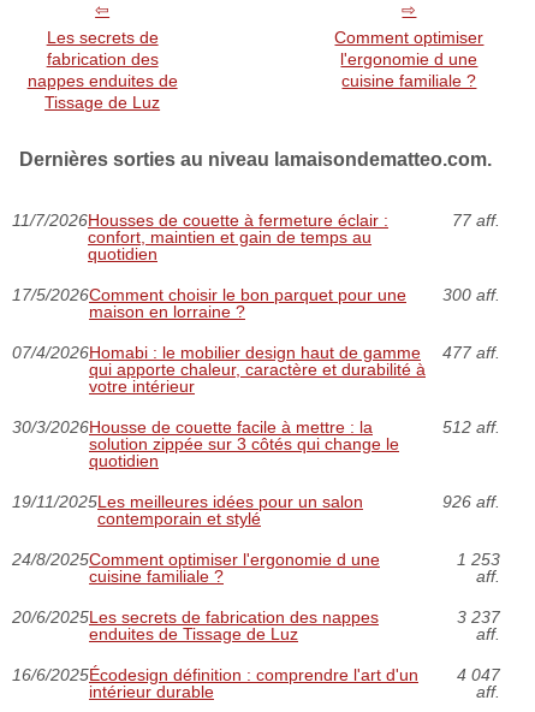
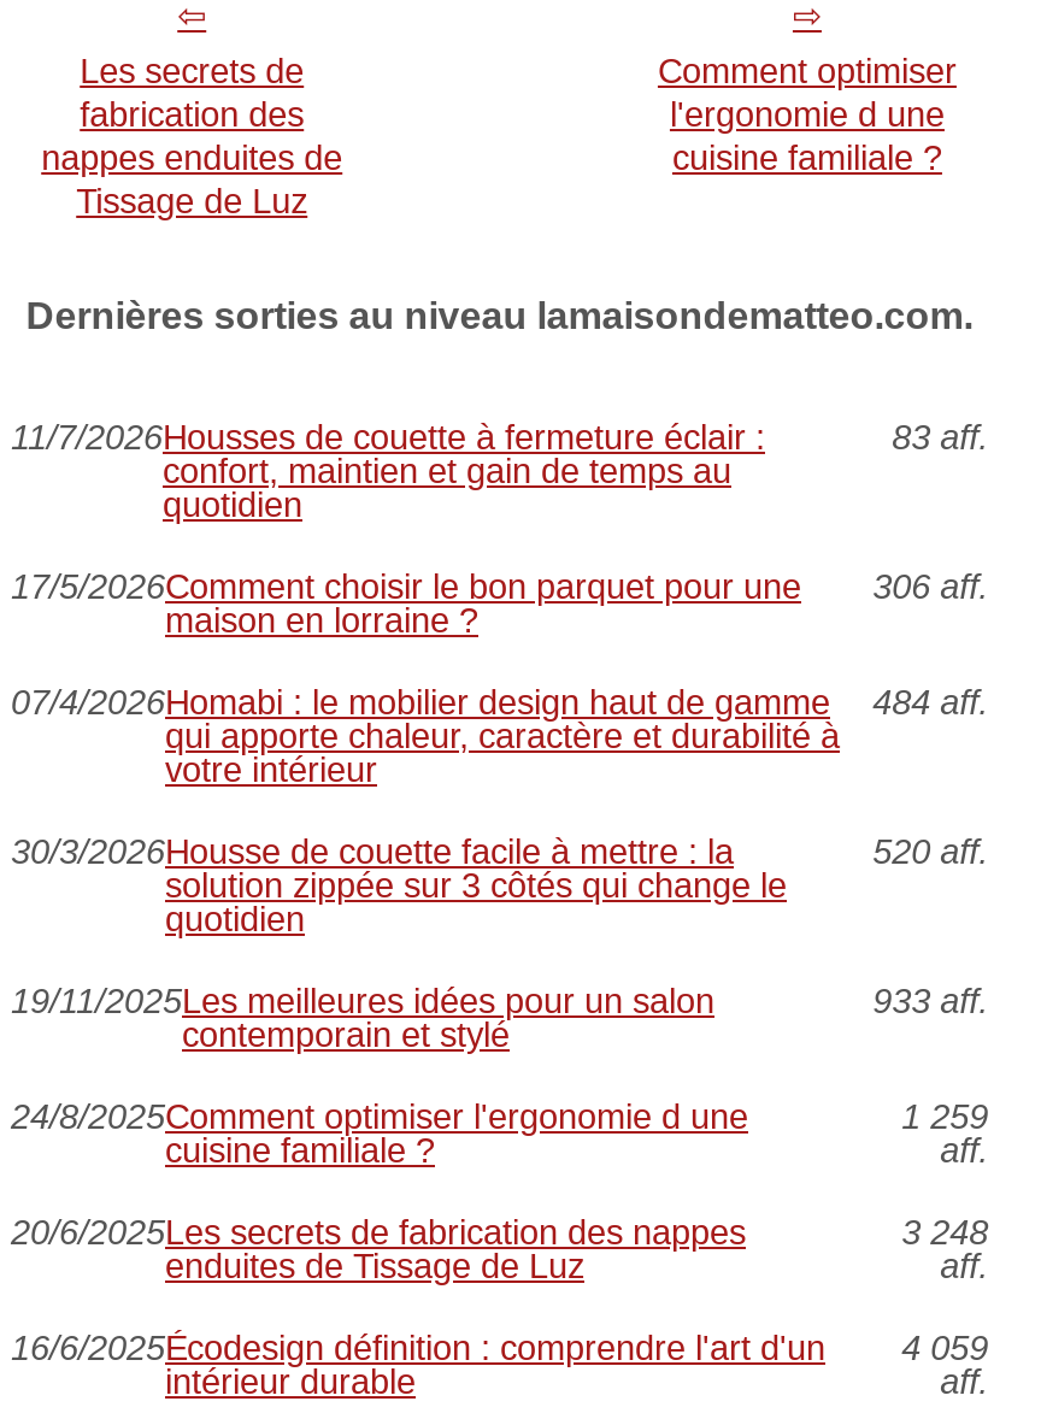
[452,210,500,230] 77 aff. -> [892,418,988,456] 83 aff.
[12,285,500,304] 17/5/2026Comment choisir le bon parquet pour une 300 aff. -> [11,567,988,606] 17/5/2026Comment choisir le bon parquet pour une 306 aff.
[12,343,500,362] 07/4/2026Homabi : le mobilier design haut de gamme 477 aff. -> [11,683,988,721] 07/4/2026Homabi : le mobilier design haut de gamme 484 aff.
[442,417,500,436] 512 aff. -> [873,832,988,871] 520 aff.
[442,492,500,511] 926 aff. -> [873,982,988,1020] 933 aff.
[456,550,500,569] 1 253 -> [901,1097,988,1136] 1 259
[456,607,500,626] 3 237 -> [901,1213,988,1251] 3 248
[12,665,500,684] 16/6/2025Écodesign définition : comprendre l'art d'un 4 047 -> [11,1328,988,1367] 16/6/2025Écodesign définition : comprendre l'art d'un 4 059

